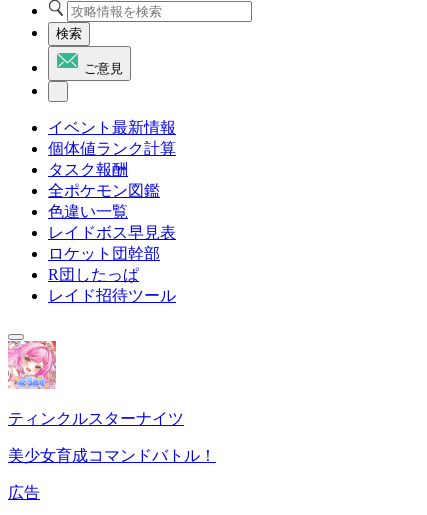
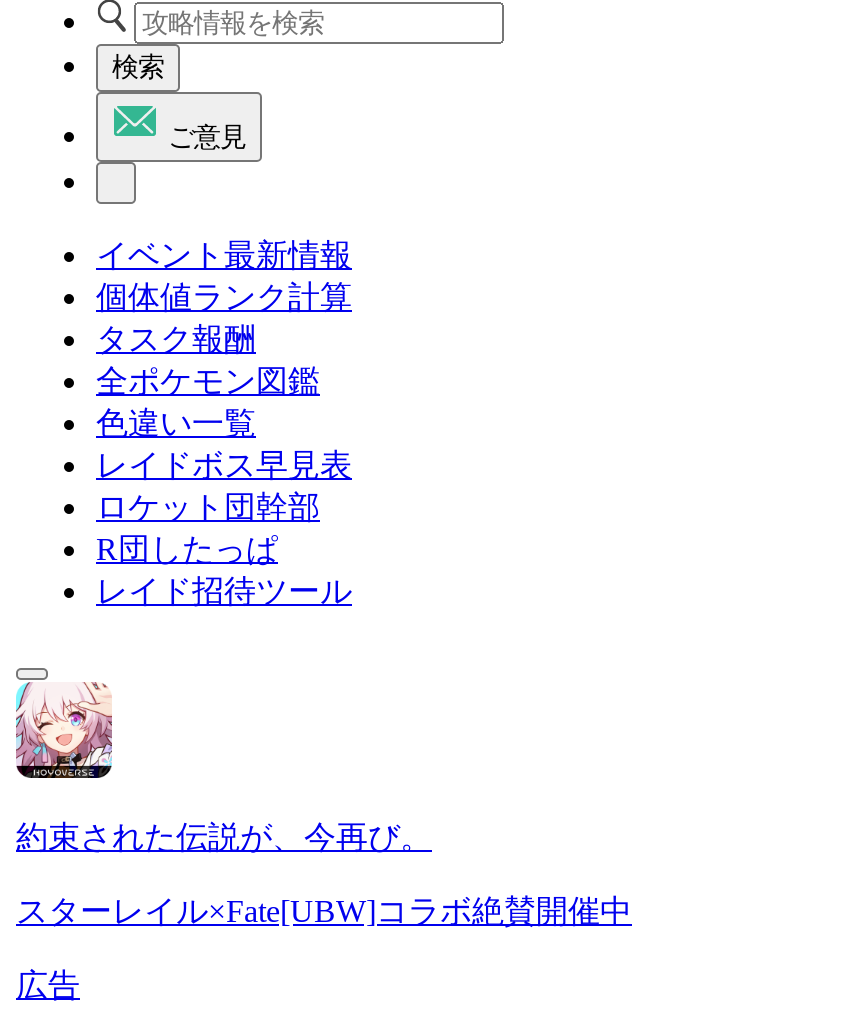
[7,340,184,427] [image] | ティンクルスターナイツ -> [14,680,432,854] [image] | 約束された伝説が、今再び。
[8,447,216,464] 美少女育成コマンドバトル！ -> [16,894,632,928] スターレイル×Fate[UBW]コラボ絶賛開催中

